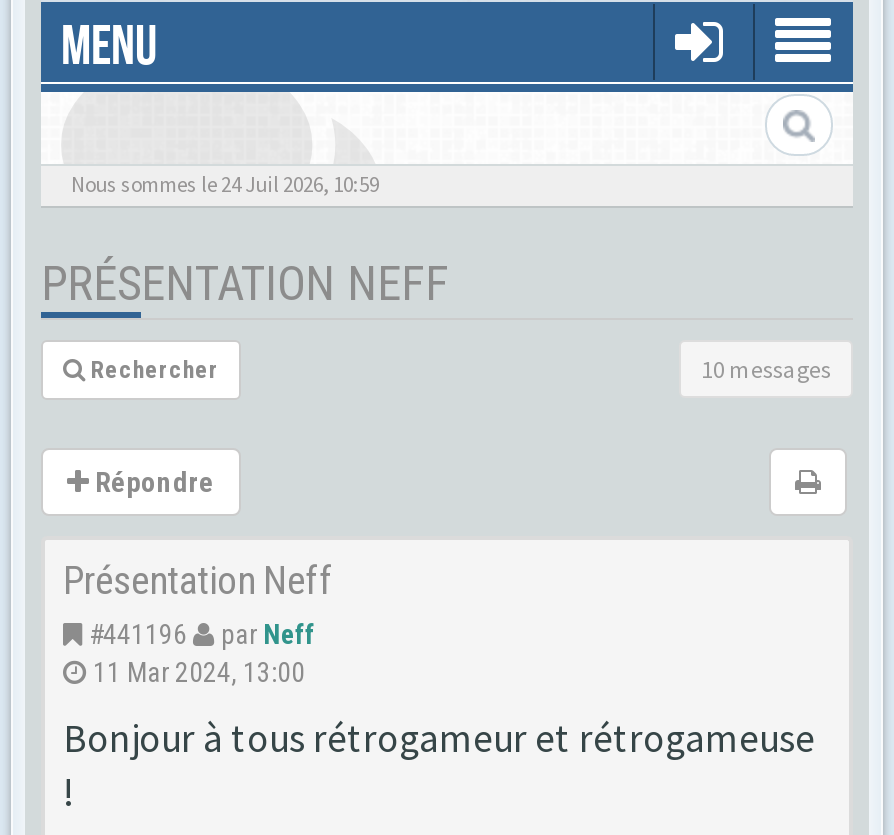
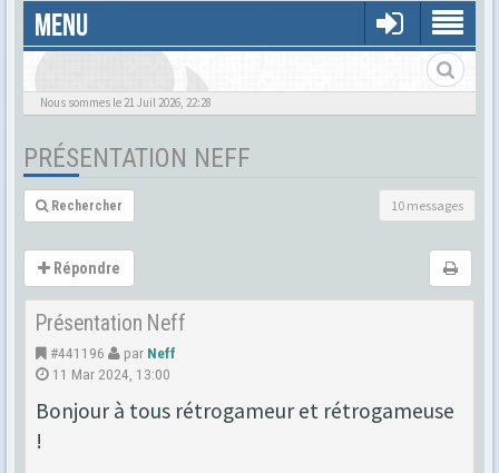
[71,170,379,198] Nous sommes le 24 Juil 2026, 10:59 -> [40,95,212,110] Nous sommes le 21 Juil 2026, 22:28

